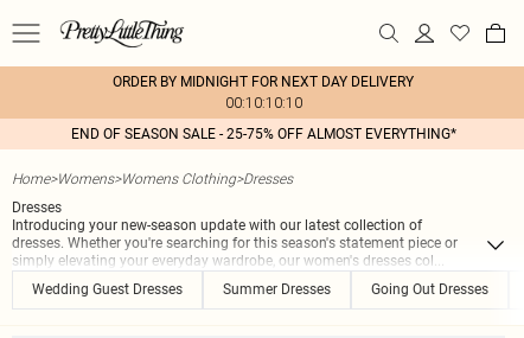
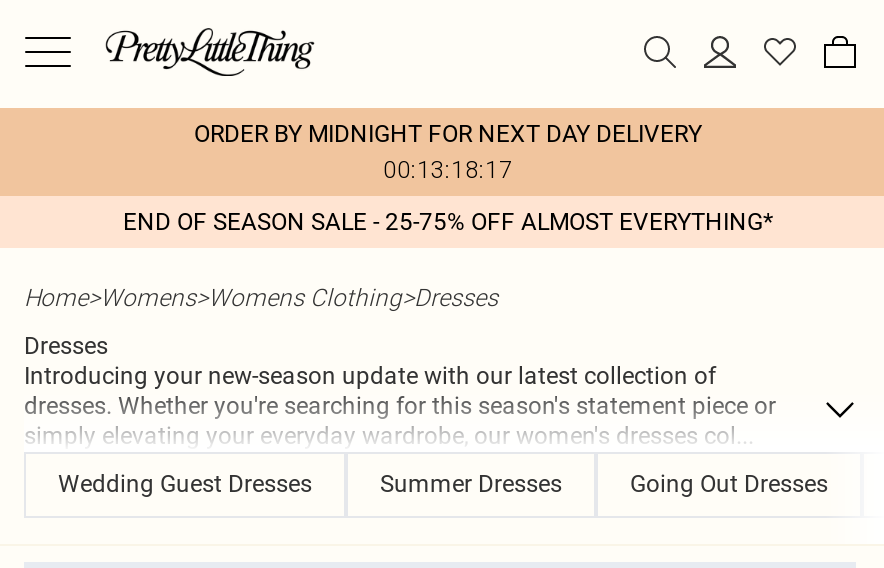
[225,94,302,111] 00:10:10:10 -> [383,154,513,184] 00:13:18:17

